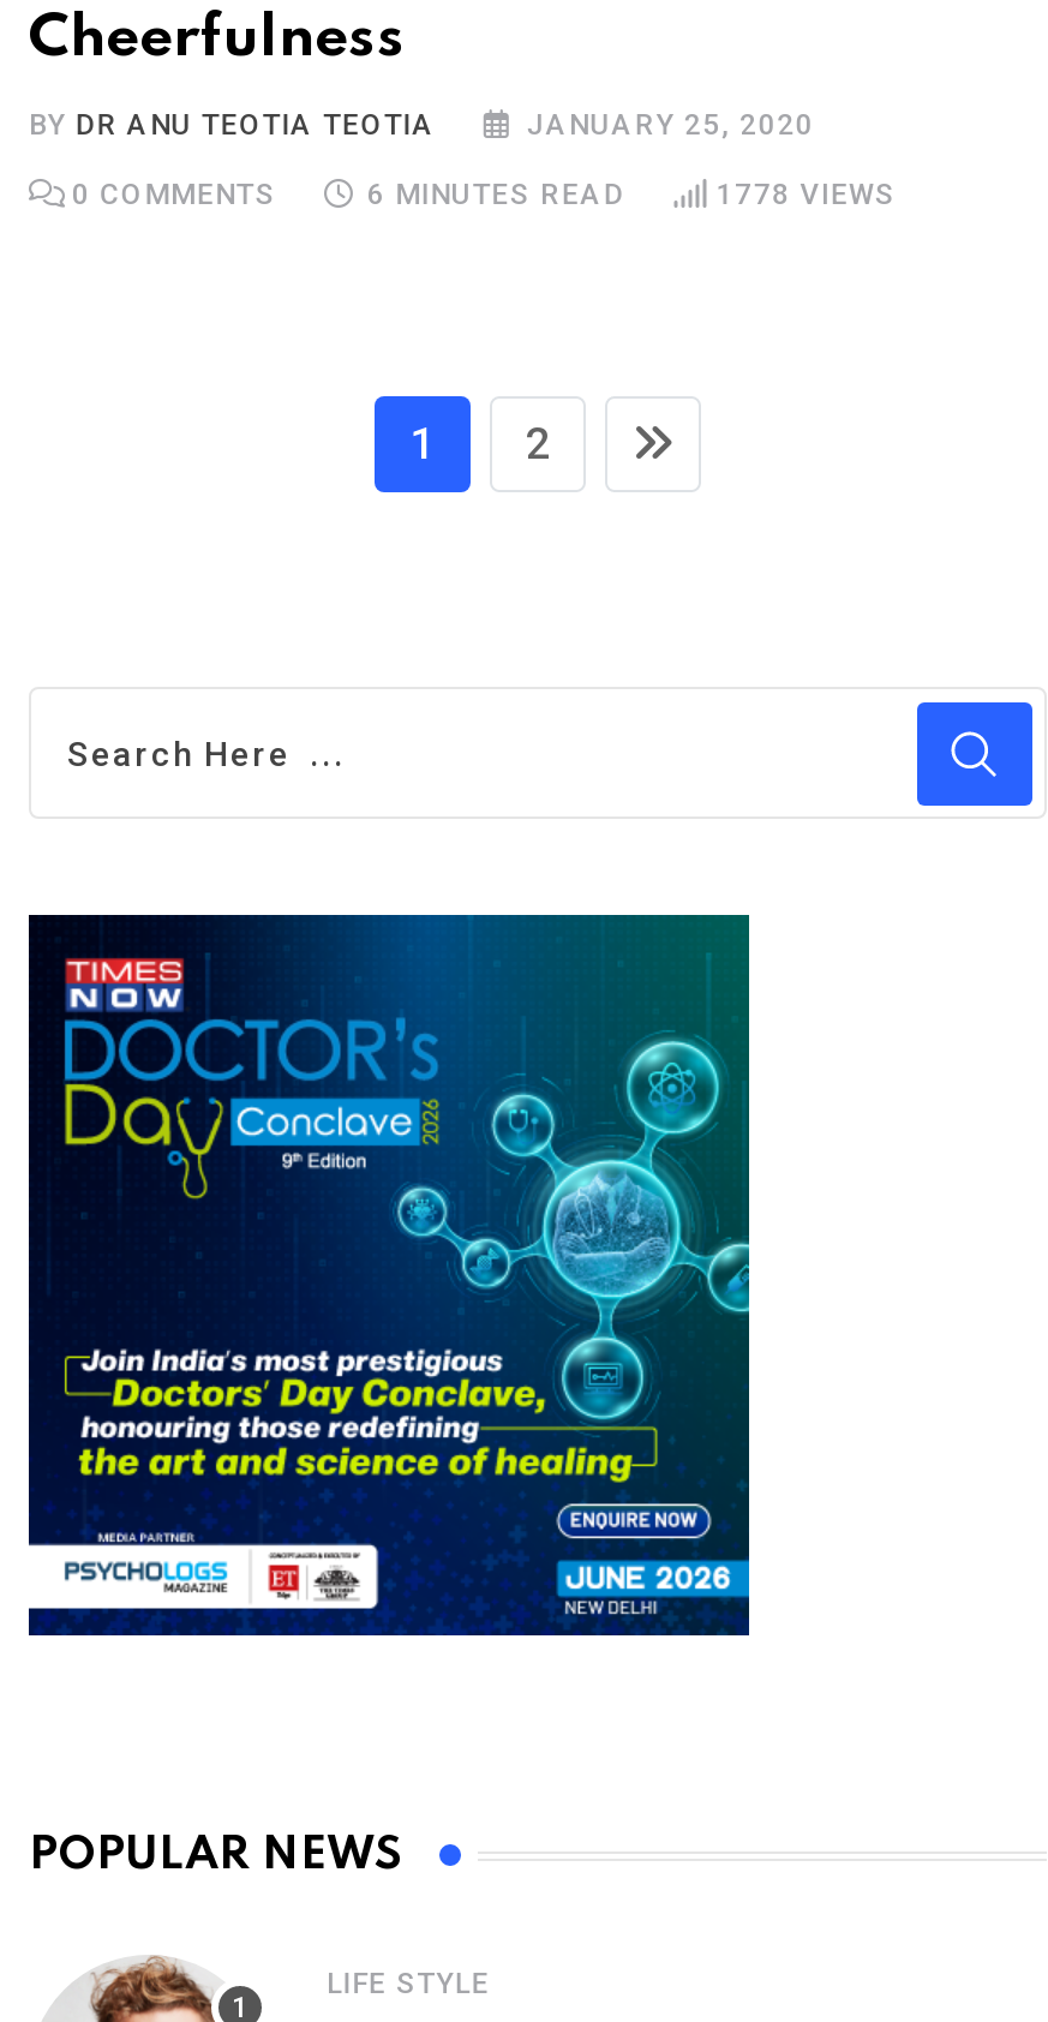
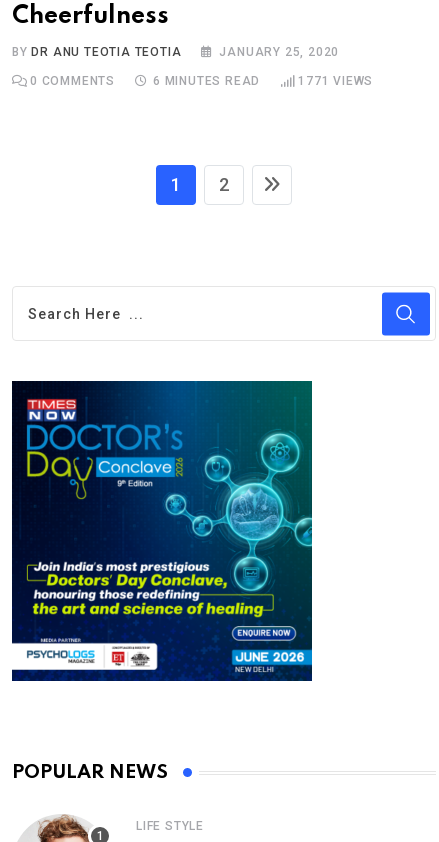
[716,178,896,211] 1778 VIEWS -> [298,74,373,88] 1771 VIEWS

